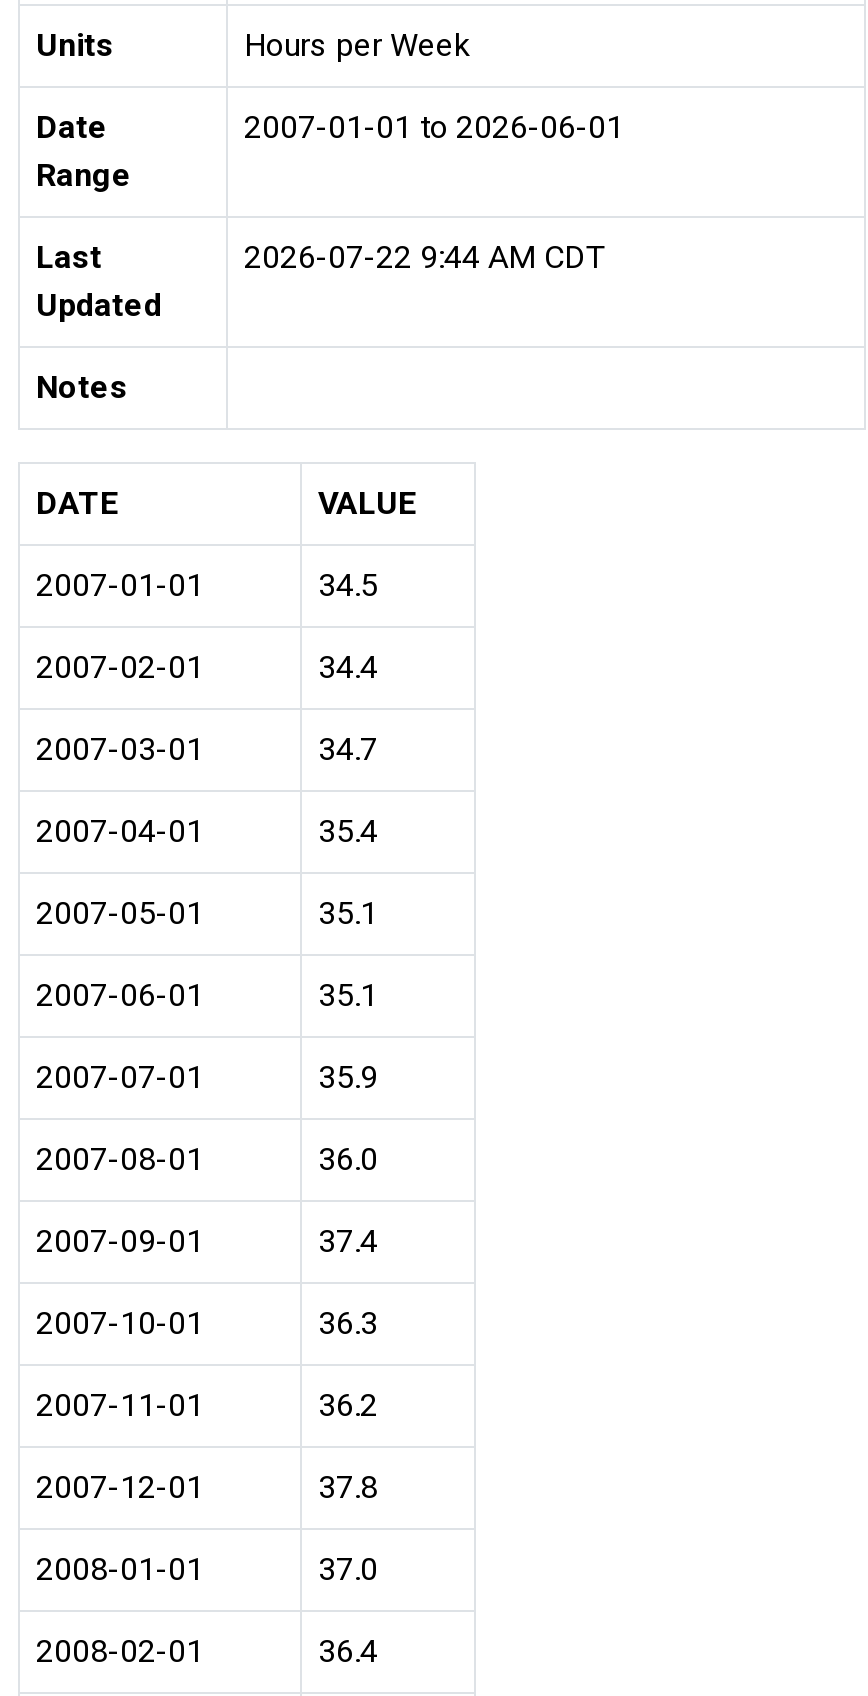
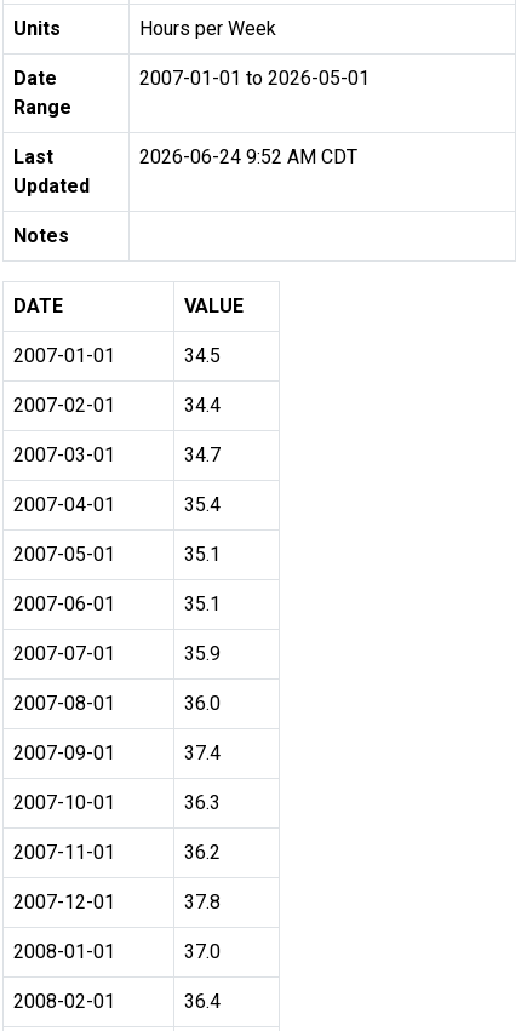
[244,108,624,146] 2007-01-01 to 2026-06-01 -> [139,67,370,90] 2007-01-01 to 2026-05-01
[244,238,604,276] 2026-07-22 9:44 AM CDT -> [139,145,357,168] 2026-06-24 9:52 AM CDT

